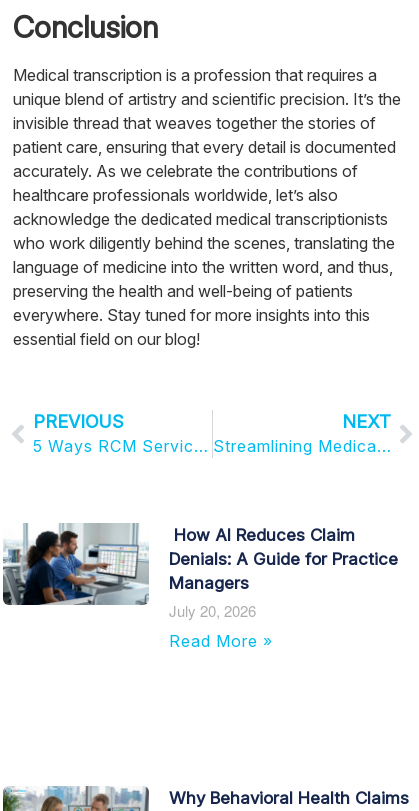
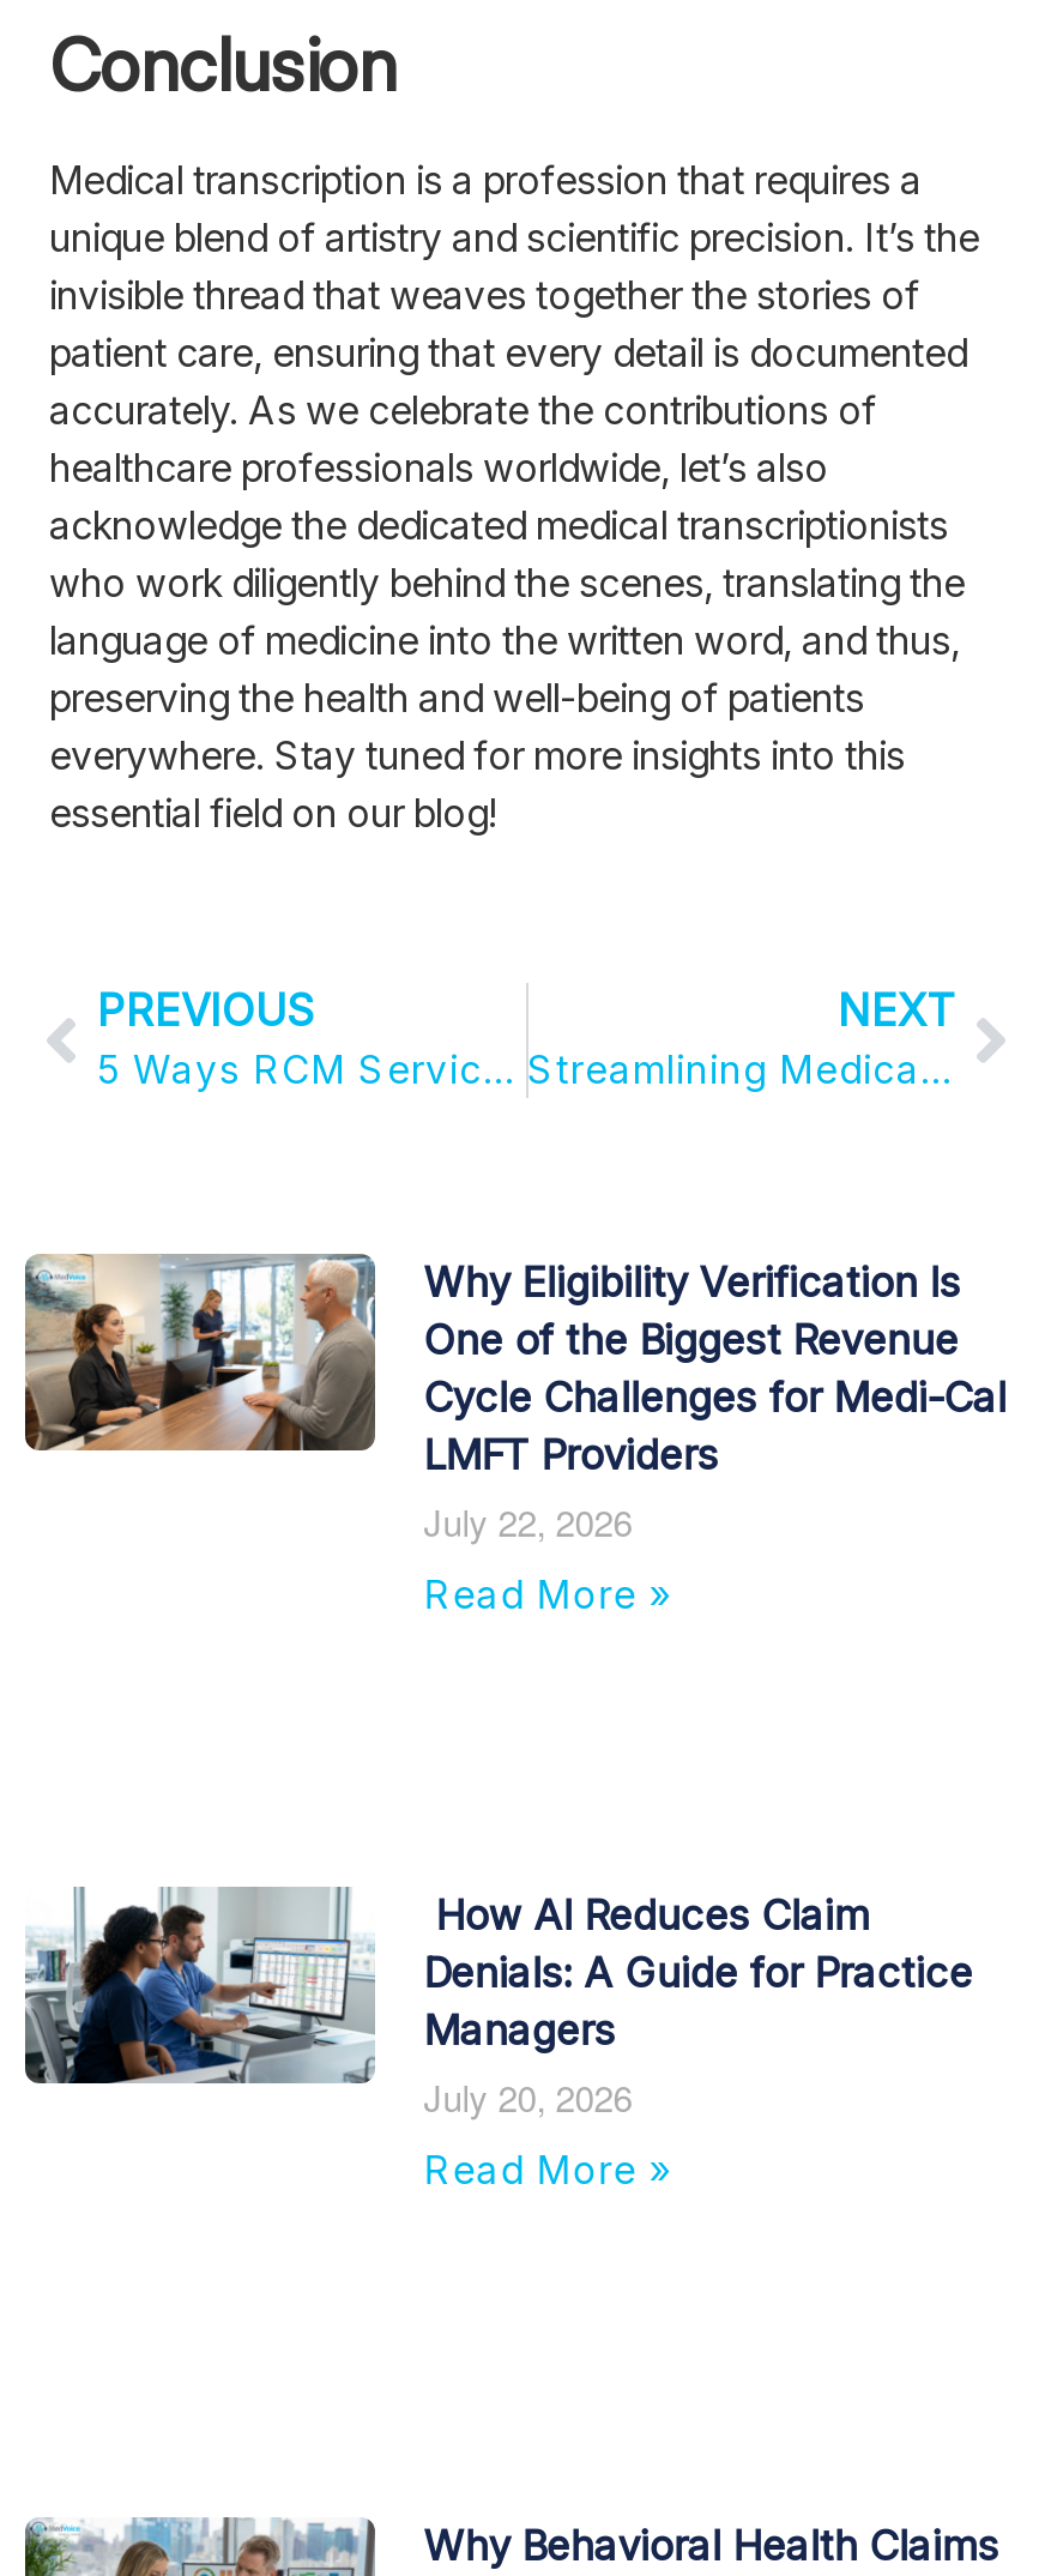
none -> [23,1251,1006,1618] [image] | Why Eligibility Verification Is | One of the Biggest Revenue | Cycle Challenges for Medi-Cal | LMFT Providers | July 22, 2026 | Read More »

